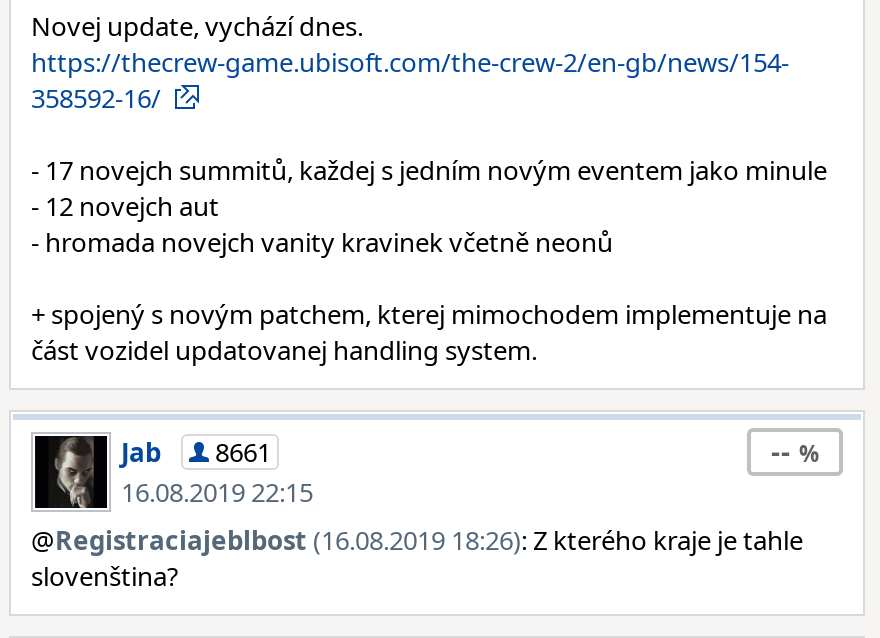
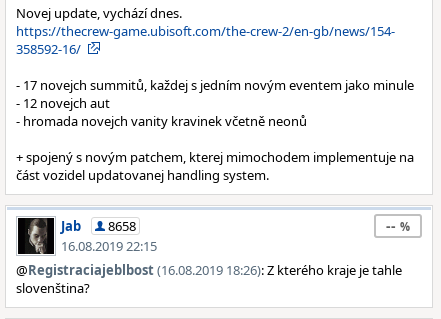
[121,434,271,470] Jab 8661 -> [61,217,136,235] Jab 8658

